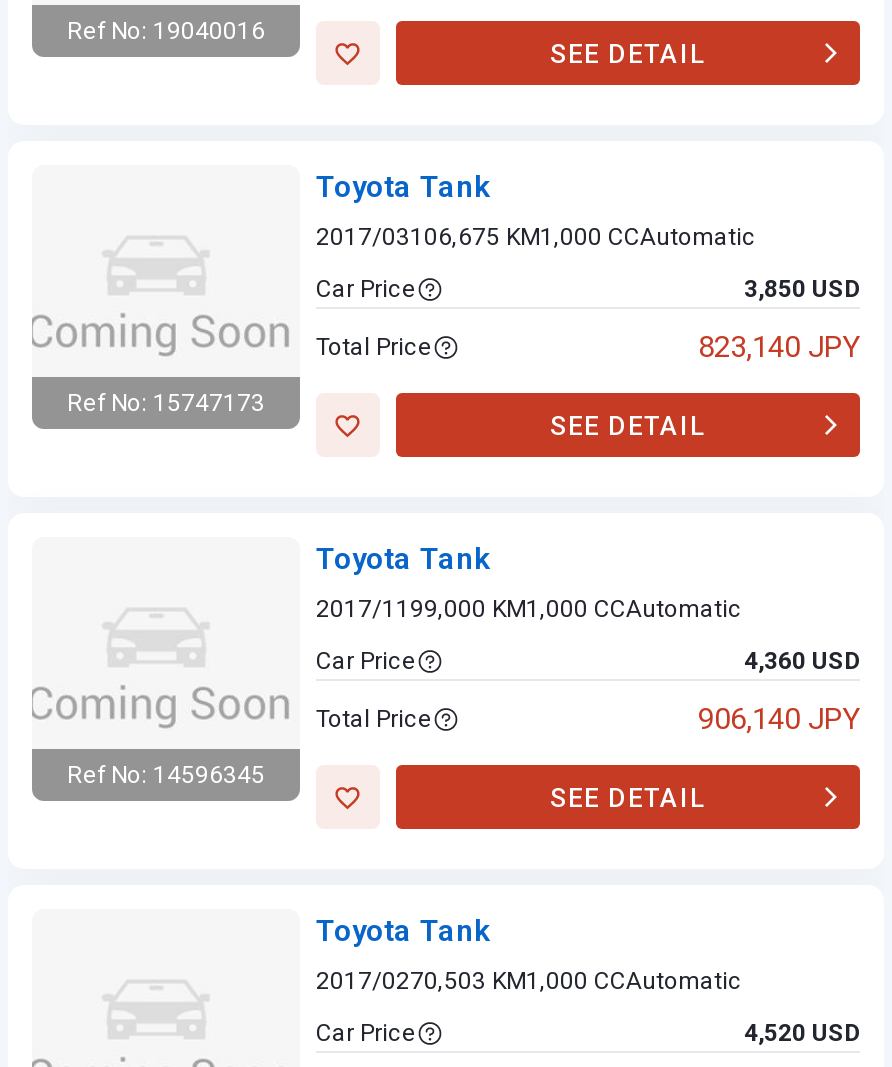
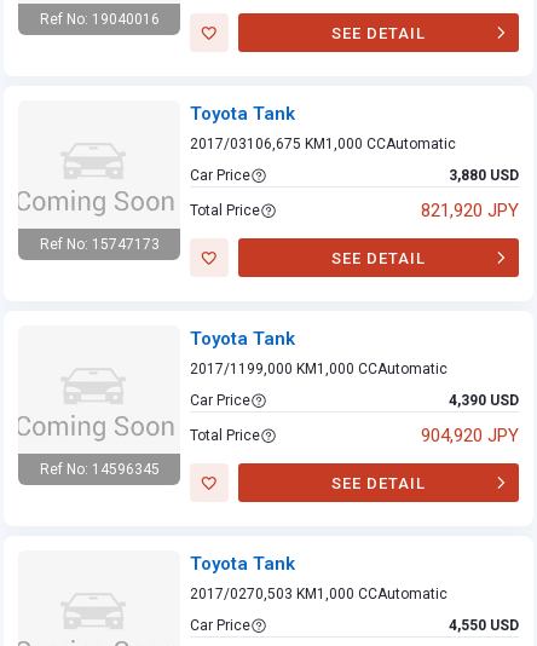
[744,275,860,303] 3,850 USD -> [449,167,519,184] 3,880 USD
[698,329,860,365] 823,140 JPY -> [421,200,519,221] 821,920 JPY
[744,647,860,675] 4,360 USD -> [449,392,519,409] 4,390 USD
[698,701,860,737] 906,140 JPY -> [421,425,519,446] 904,920 JPY
[744,1019,860,1047] 4,520 USD -> [449,617,519,634] 4,550 USD

